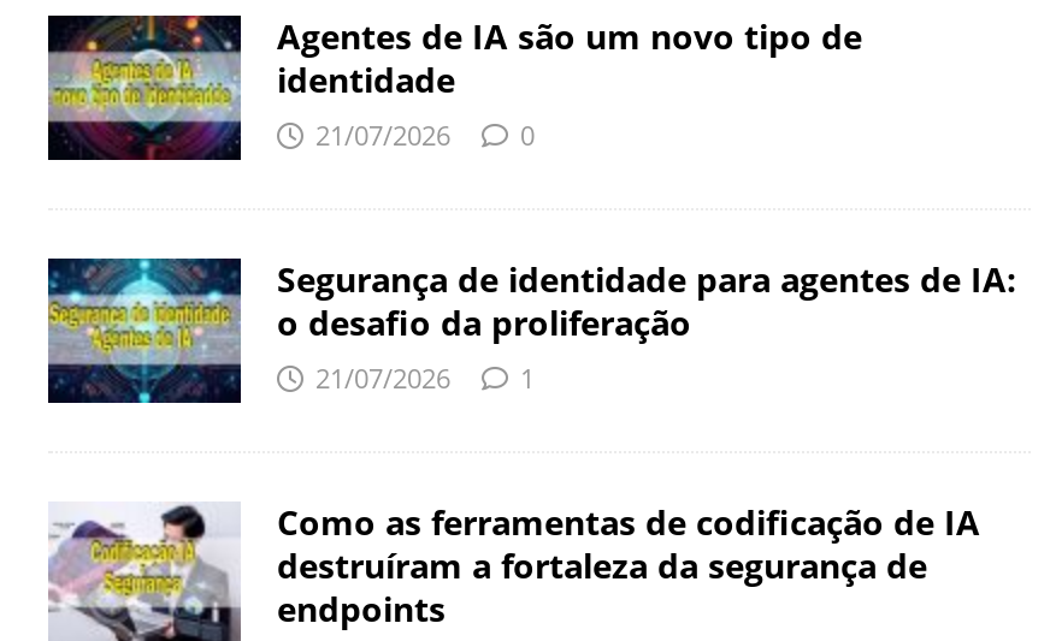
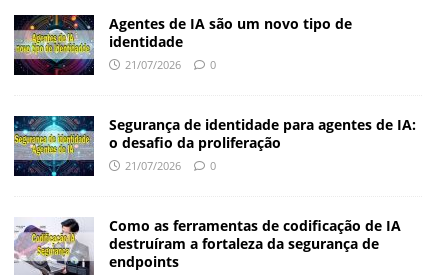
[315,359,535,395] 21/07/2026 1 -> [125,158,216,173] 21/07/2026 0

